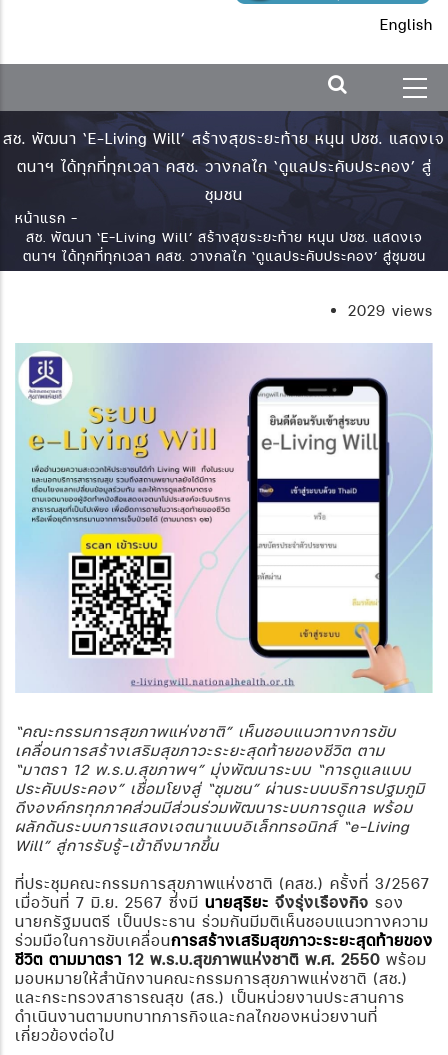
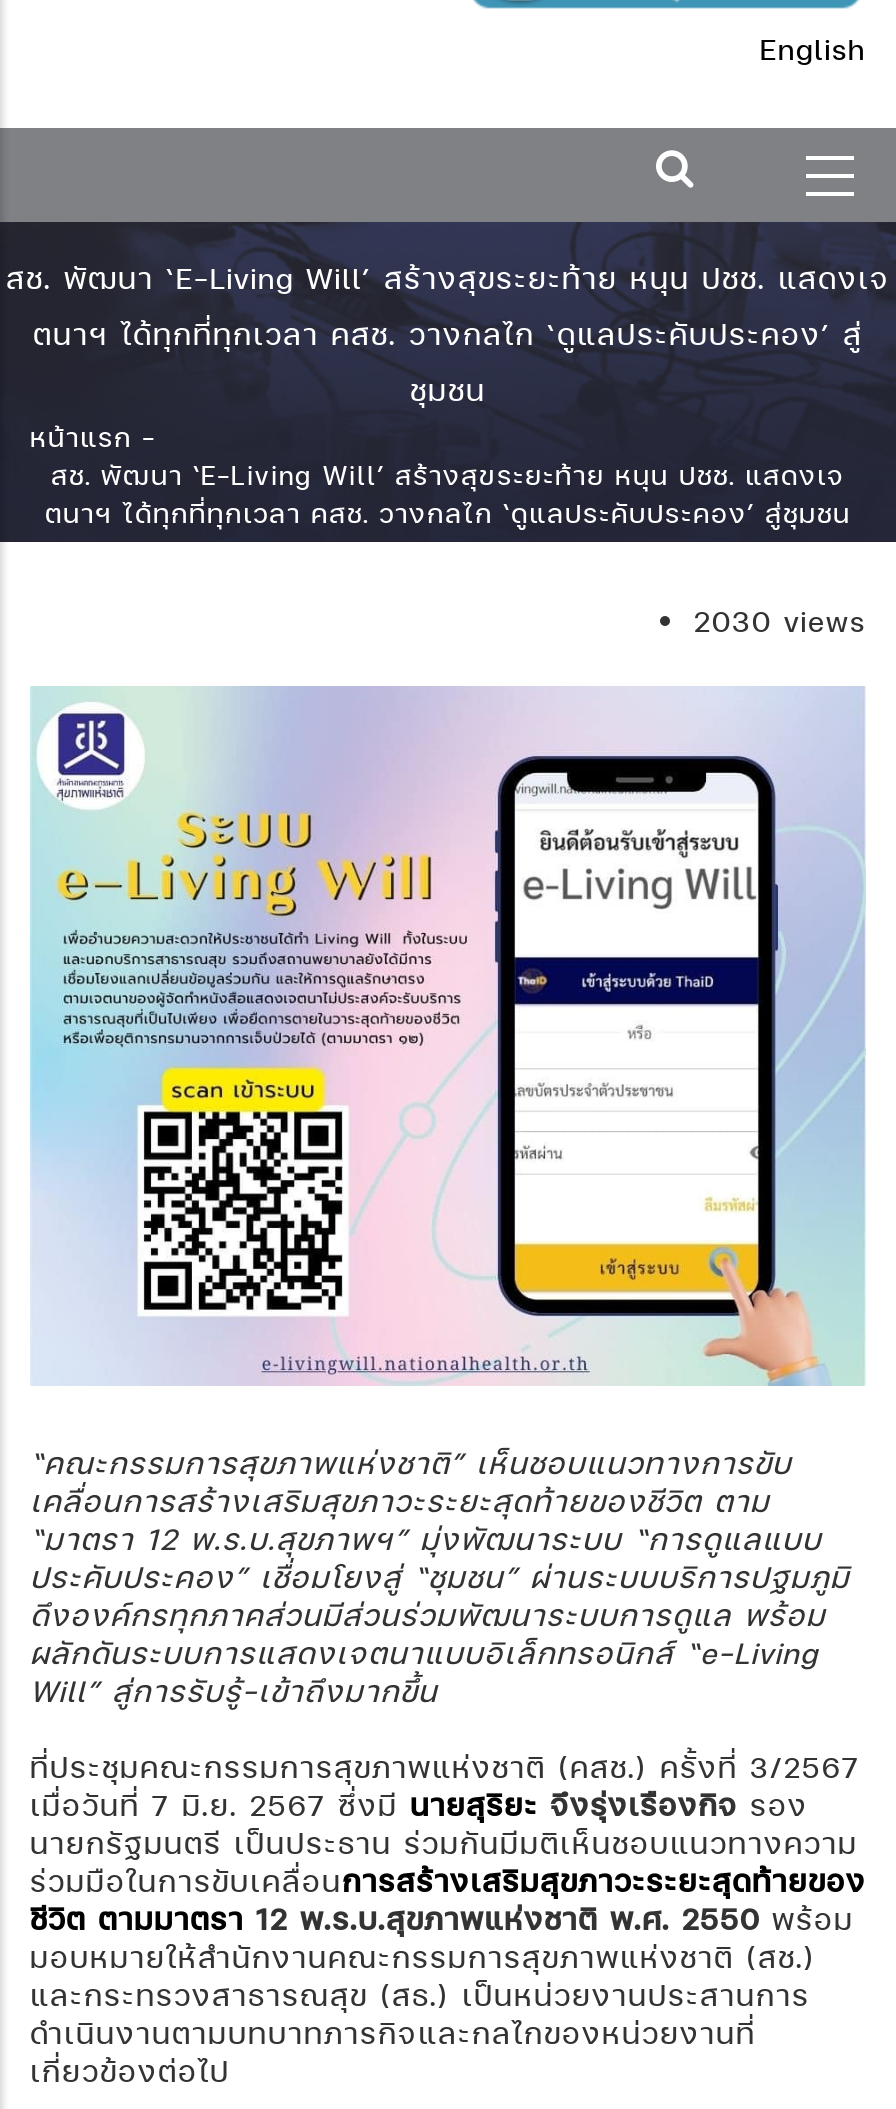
[348,301,433,320] 2029 views -> [694,602,866,640] 2030 views

